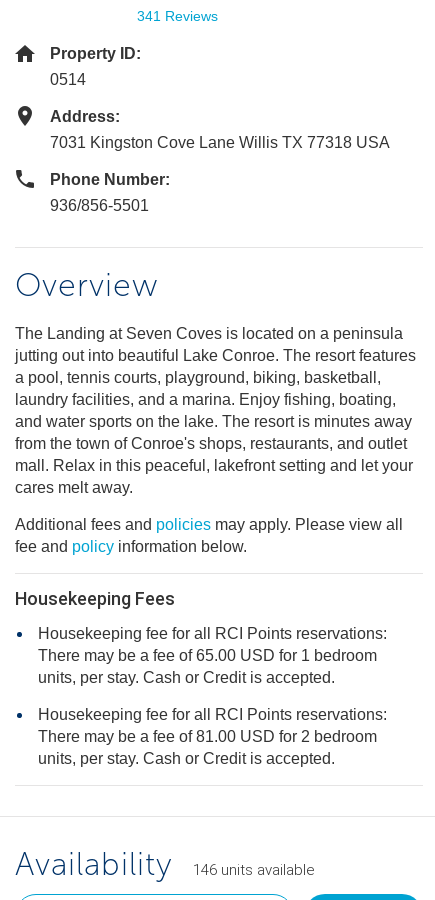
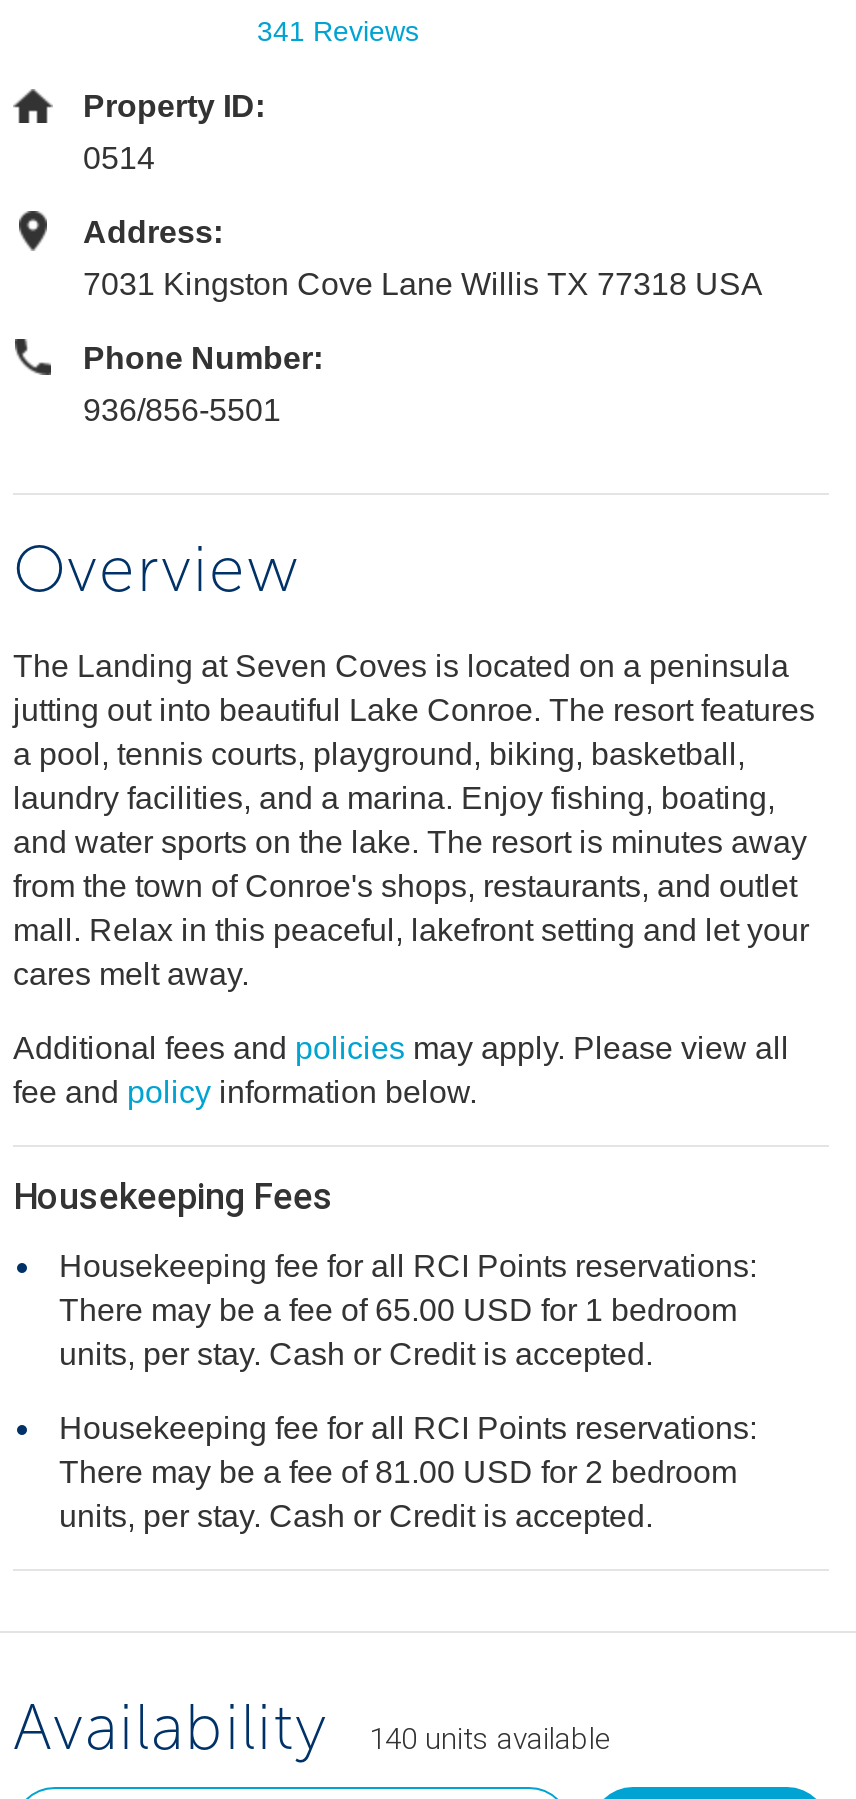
[193,861,315,879] 146 units available -> [369,1721,613,1757] 140 units available

